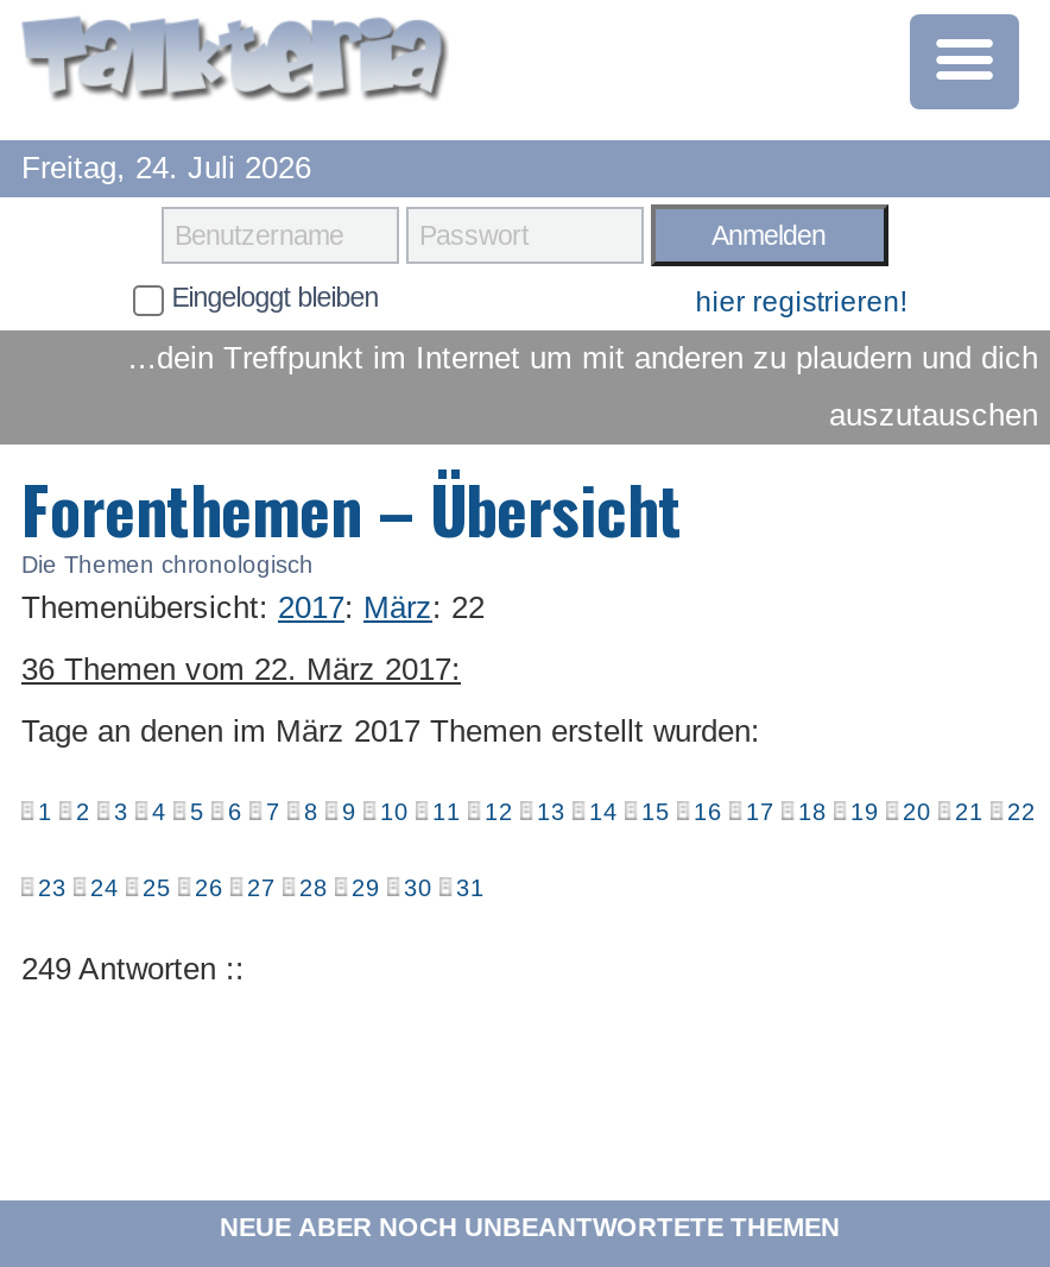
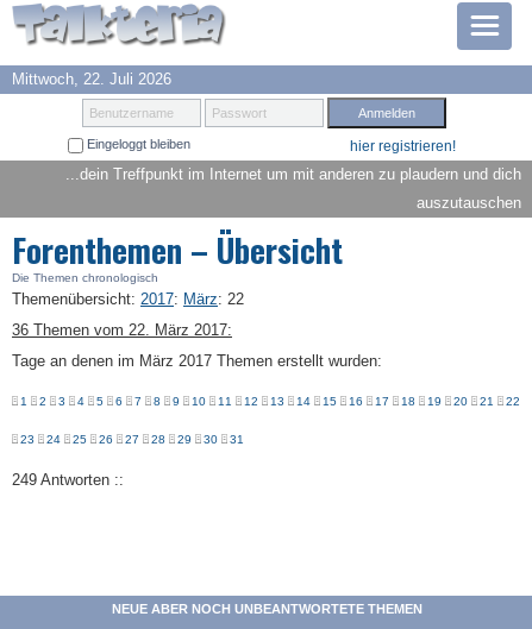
[21,150,311,186] Freitag, 24. Juli 2026 -> [12,70,171,88] Mittwoch, 22. Juli 2026

